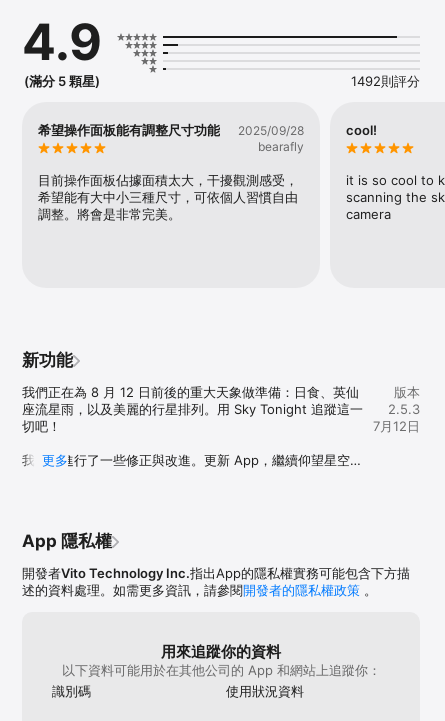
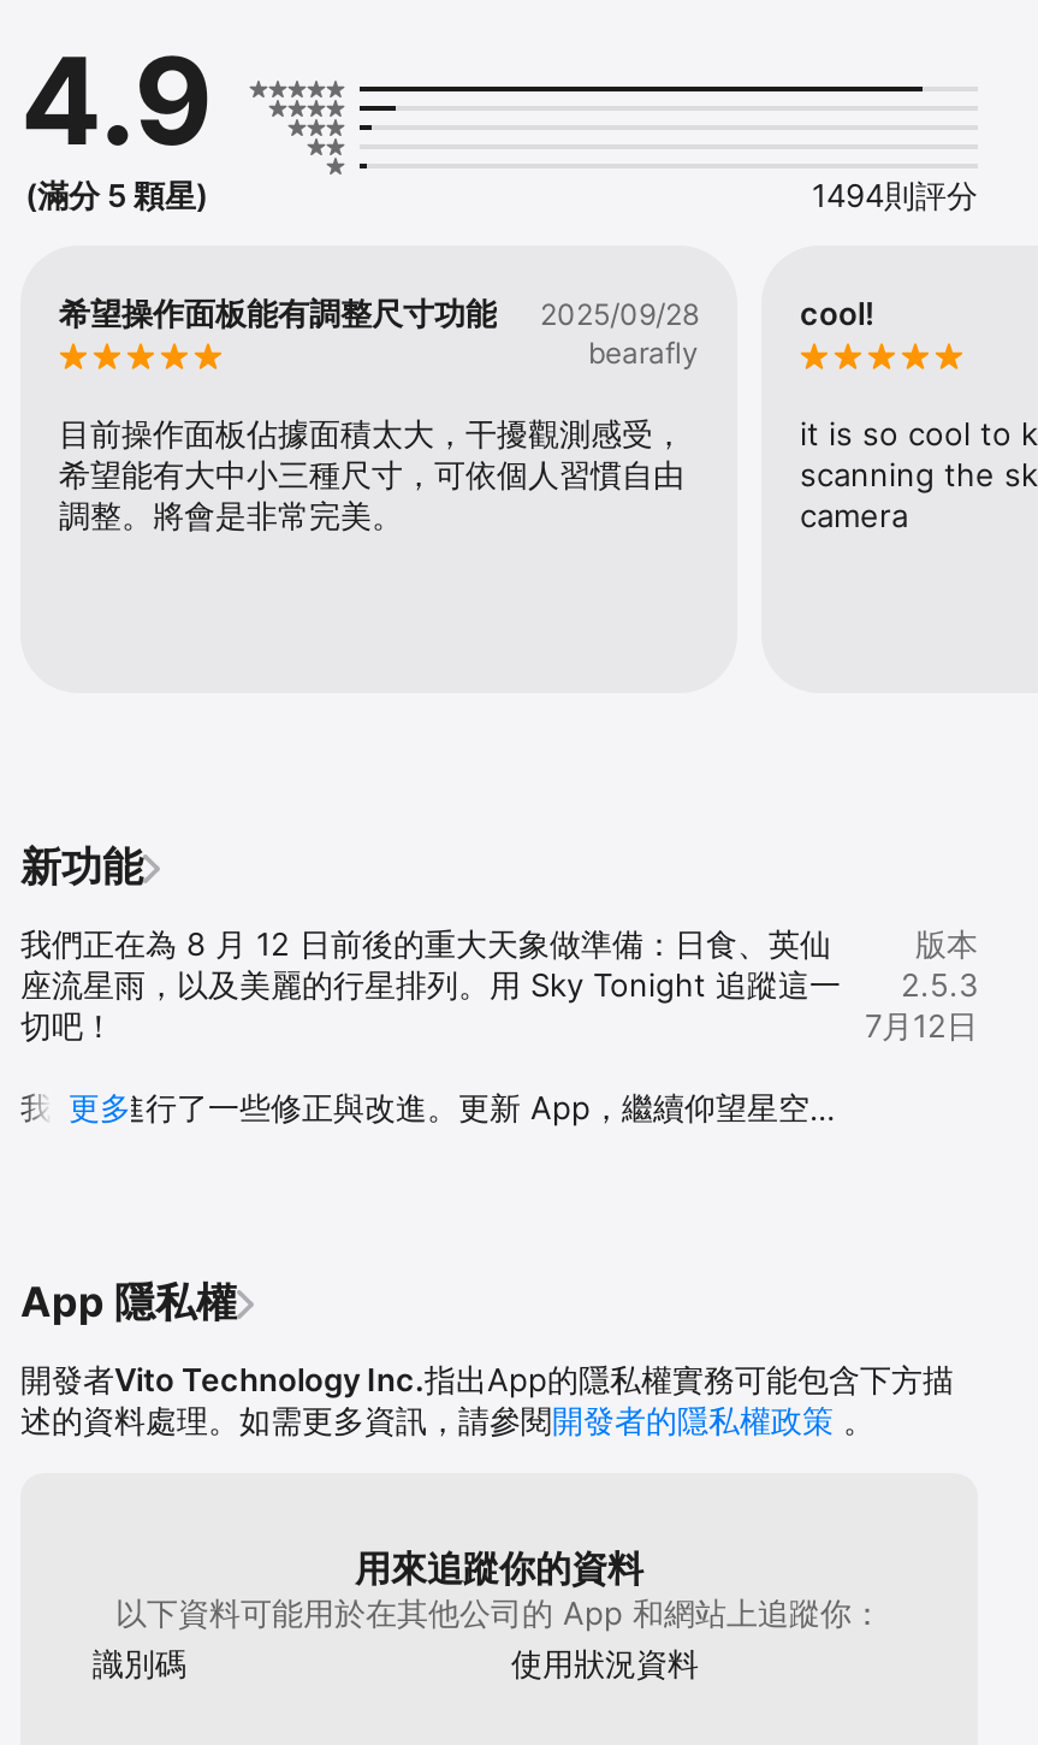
[351,73,420,89] 1492則評分 -> [812,177,978,215] 1494則評分

